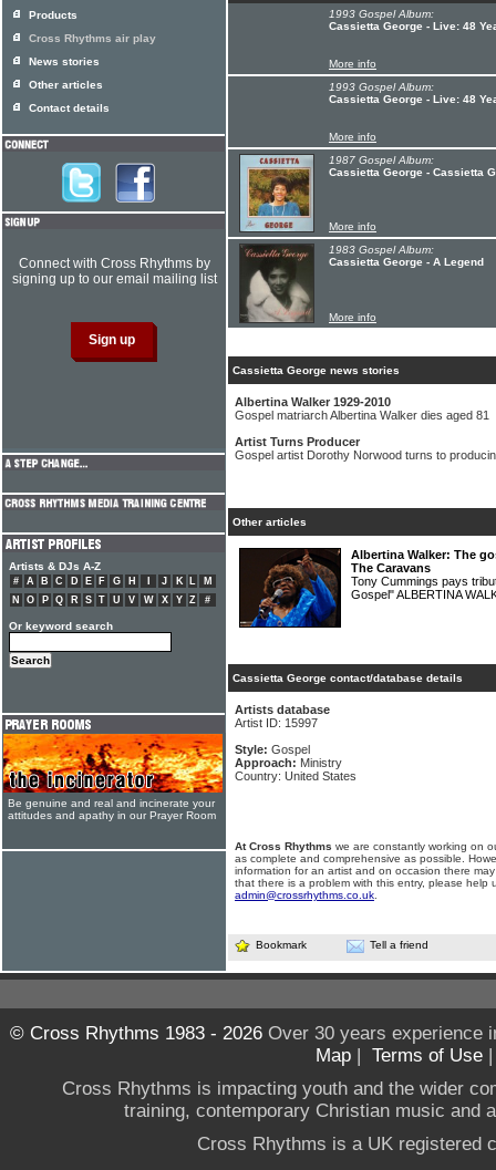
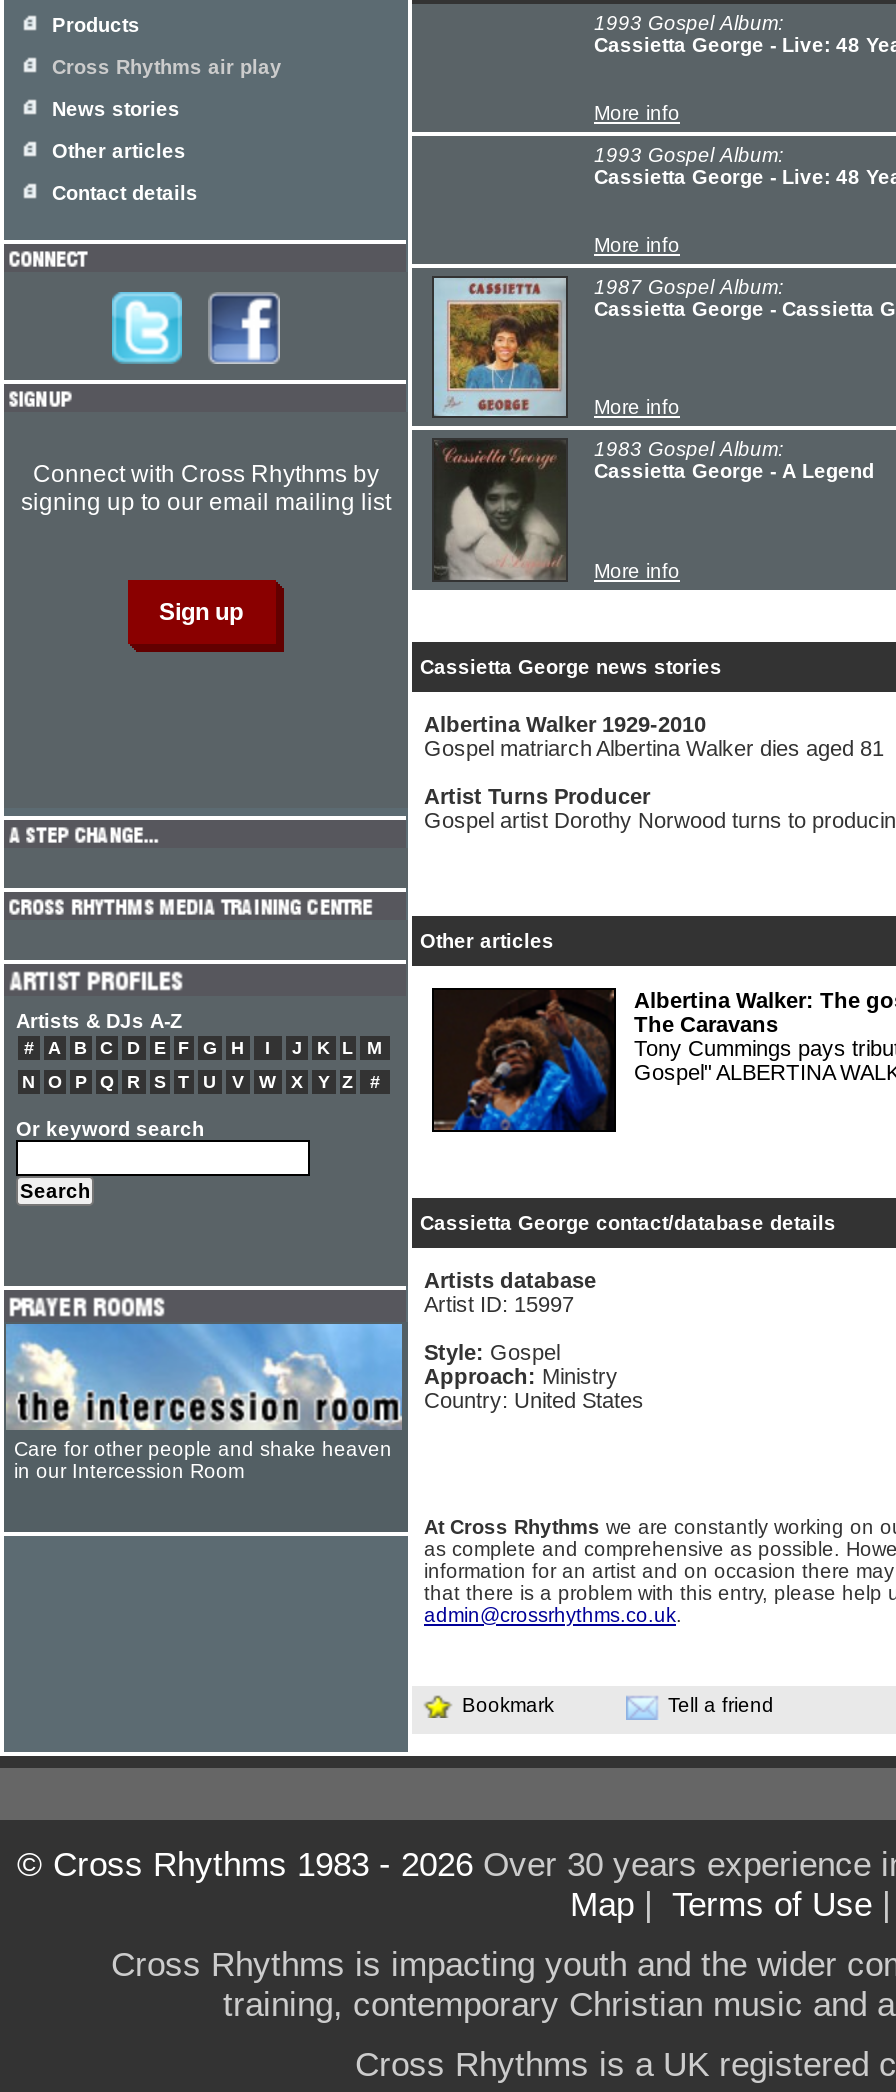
[3,733,224,821] [image] | Be genuine and real and incinerate your | attitudes and apathy in our Prayer Room -> [6,1322,404,1482] [image] | Care for other people and shake heaven | in our Intercession Room

